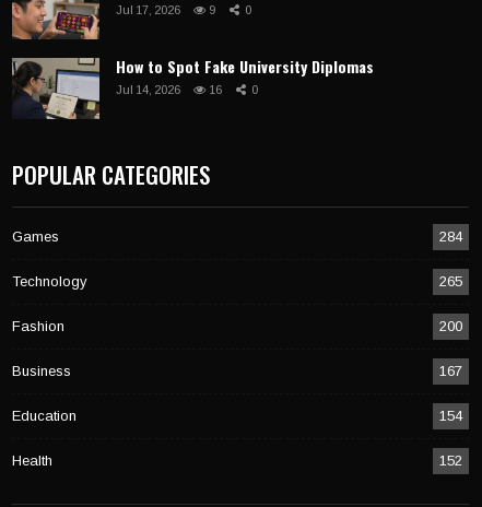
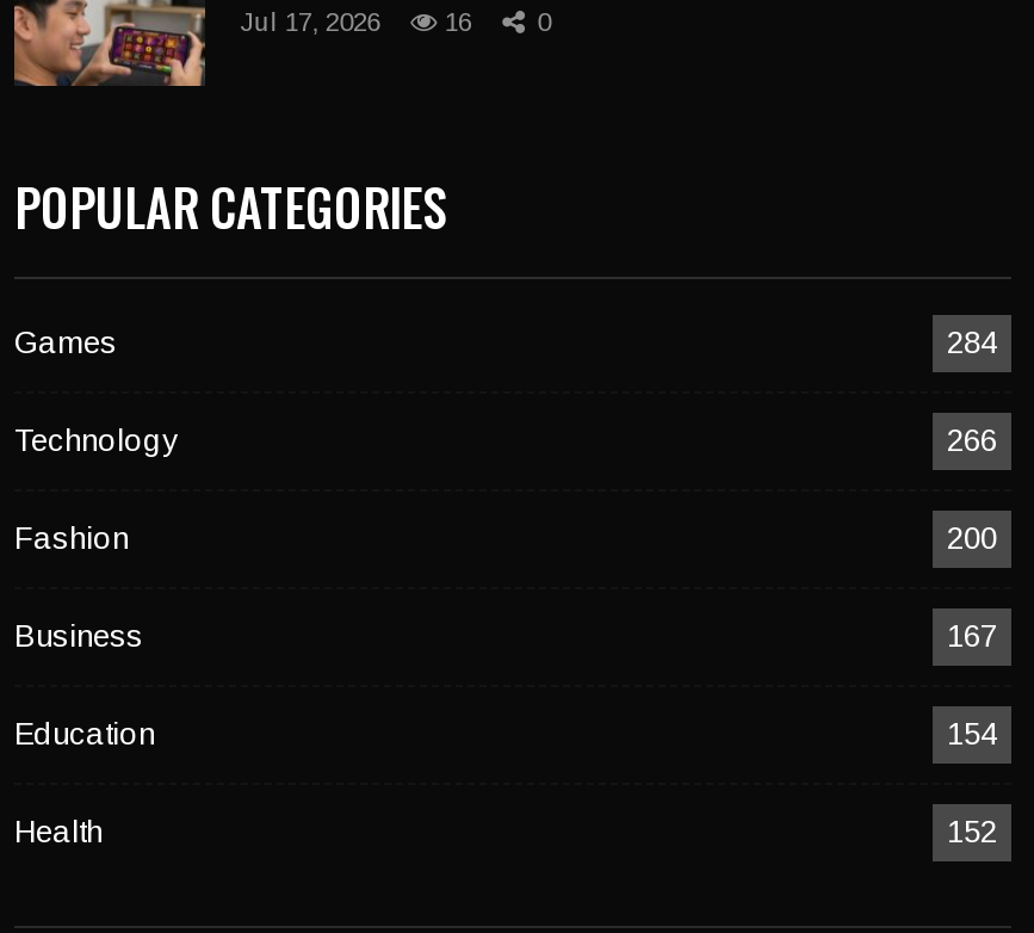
[11,4,374,120] [image] | 9 | 0 | How to Spot Fake University Diplomas | Jul 14, 2026 -> none
[439,273,462,289] 265 -> [947,421,997,457] 266

